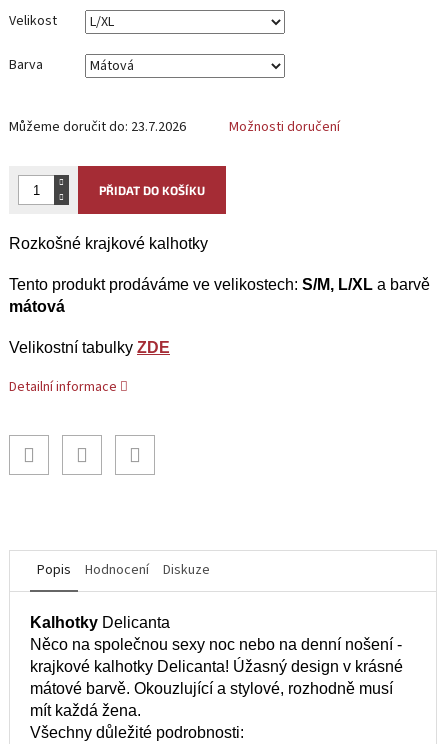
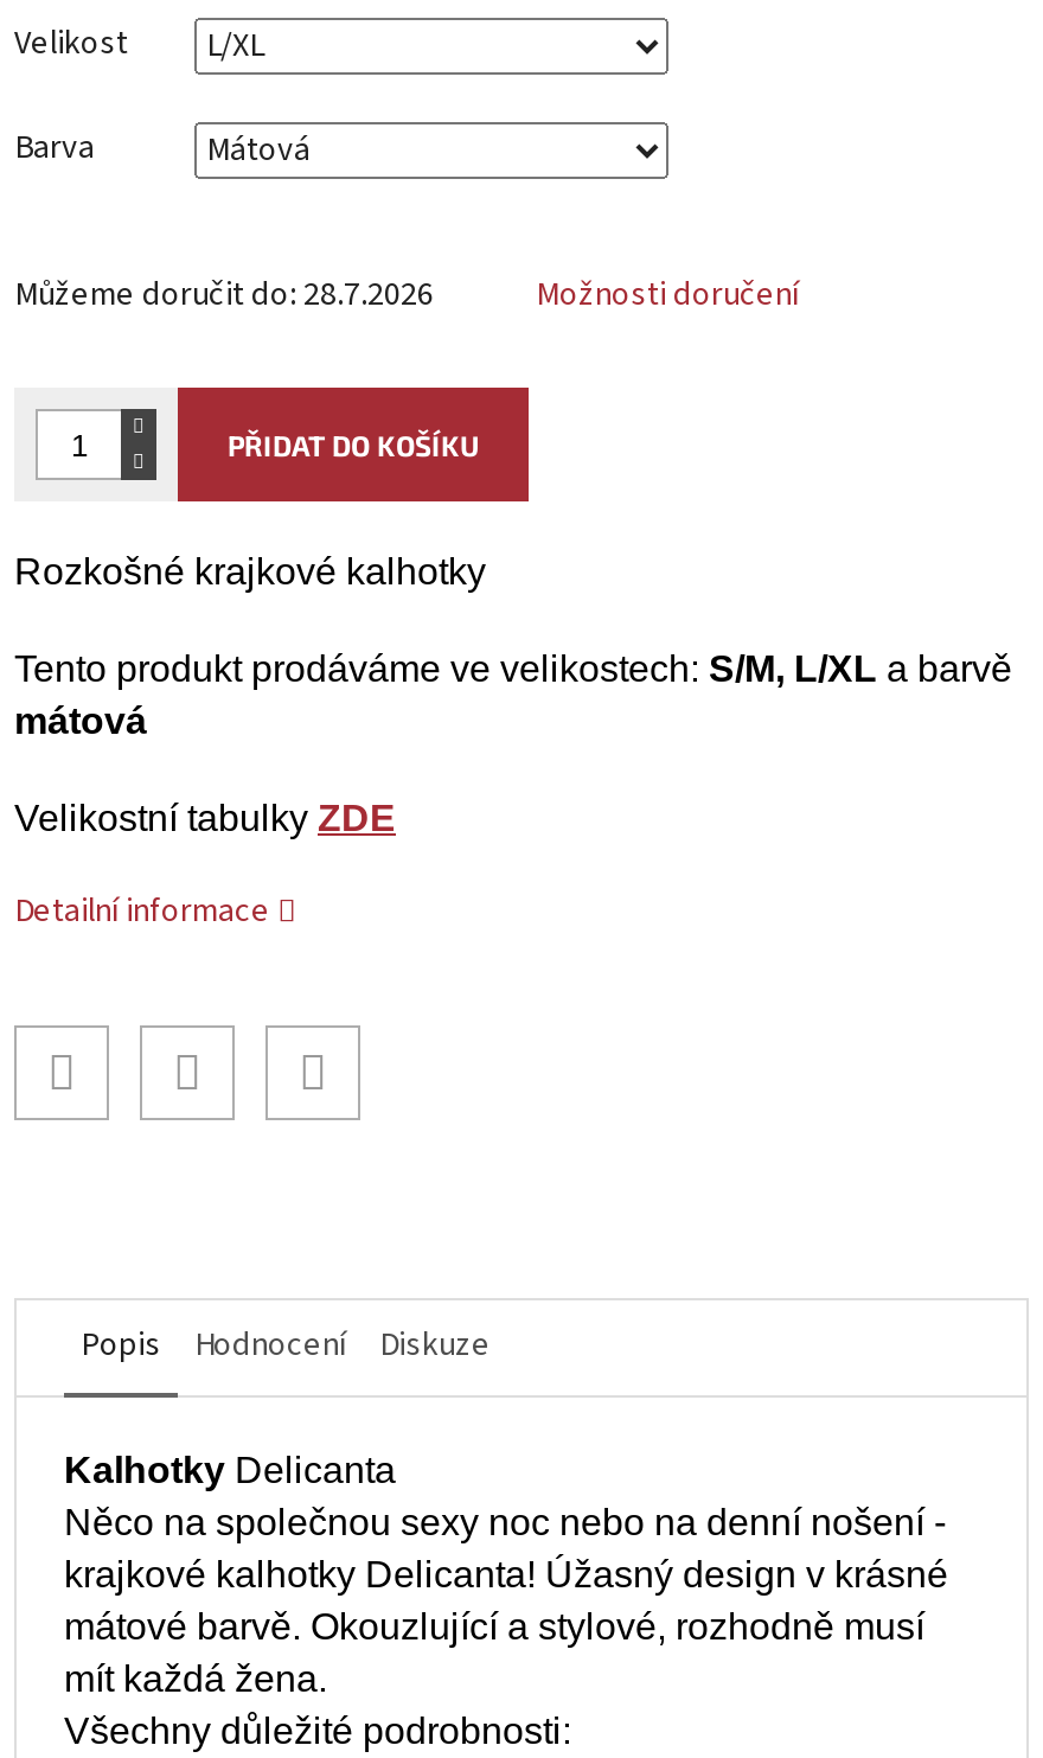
[9,117,186,137] Můžeme doručit do: 23.7.2026 -> [14,271,434,318] Můžeme doručit do: 28.7.2026

